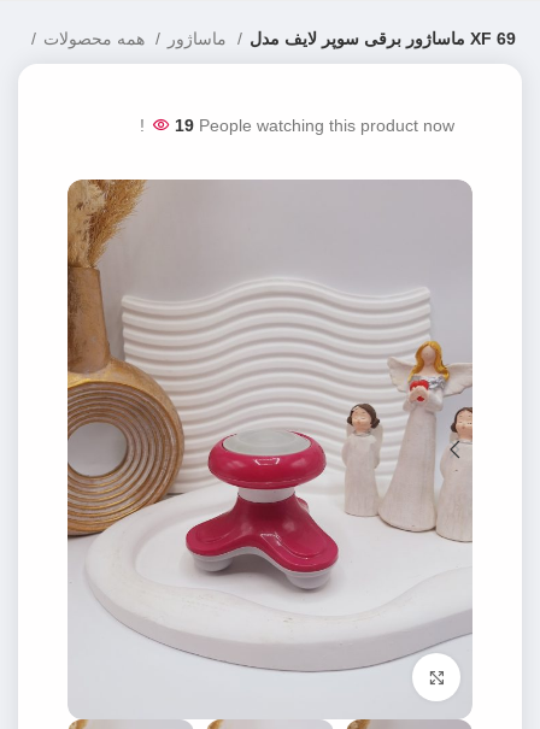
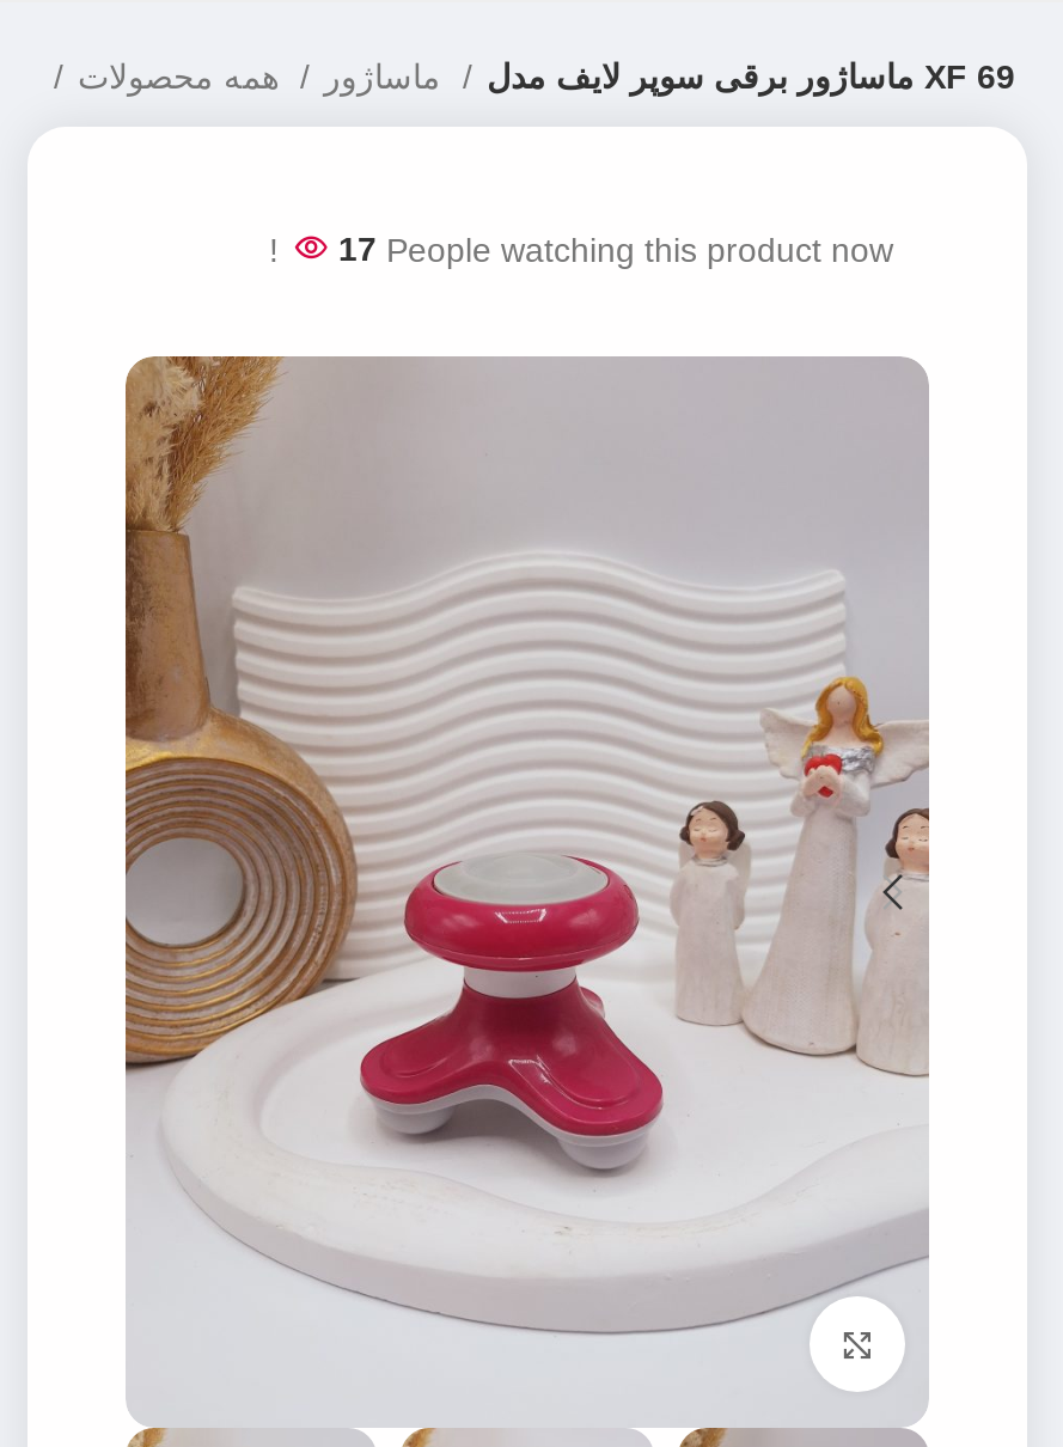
[175,116,454,135] 19 People watching this product now! -> [338,230,893,269] 17 People watching this product now!

